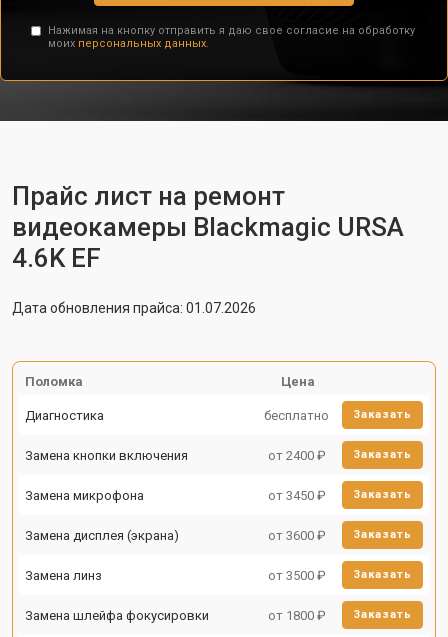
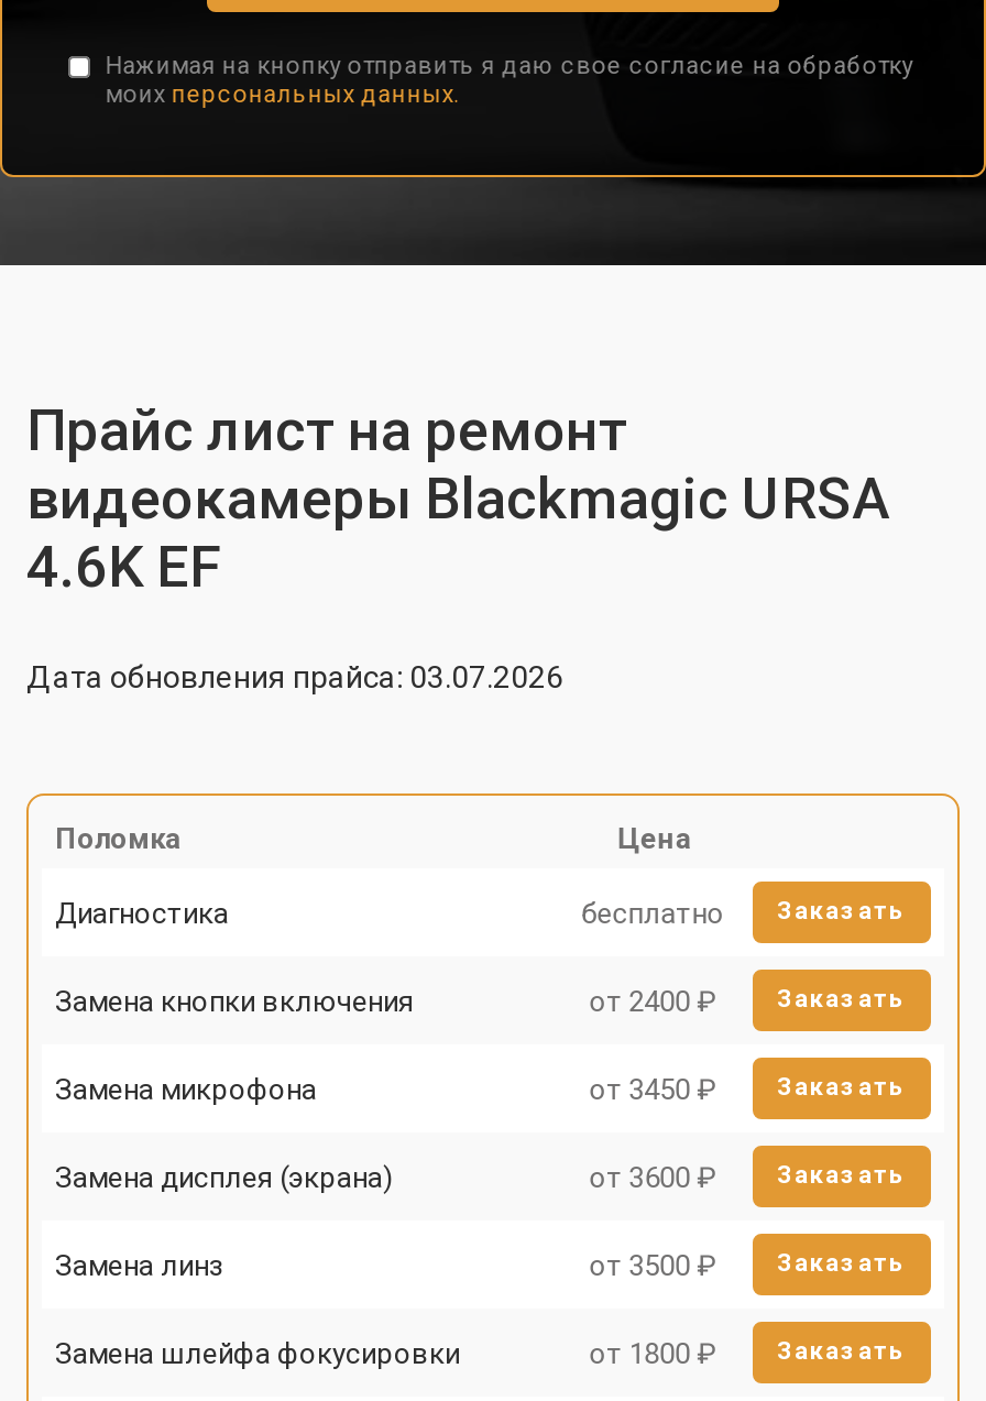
[12,300,256,316] Дата обновления прайса: 01.07.2026 -> [26,659,563,694] Дата обновления прайса: 03.07.2026

